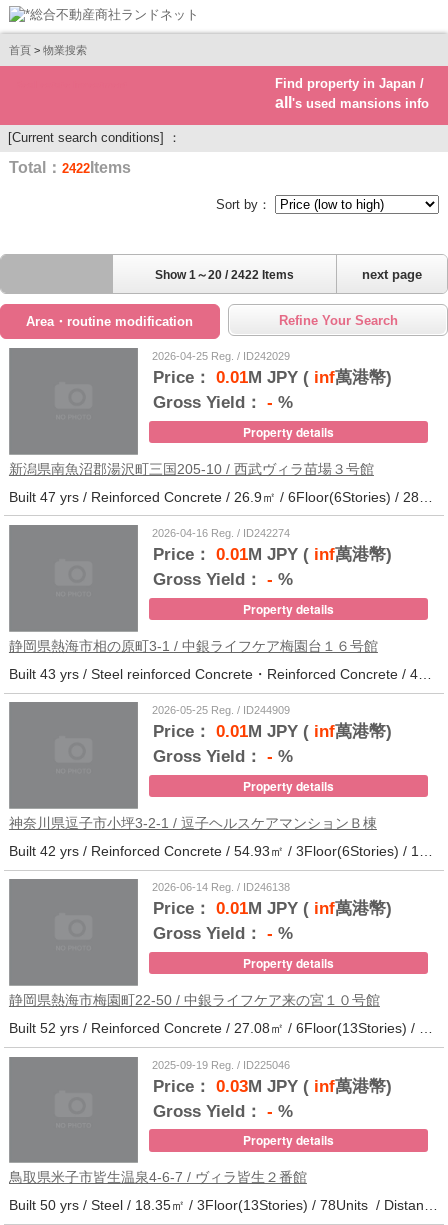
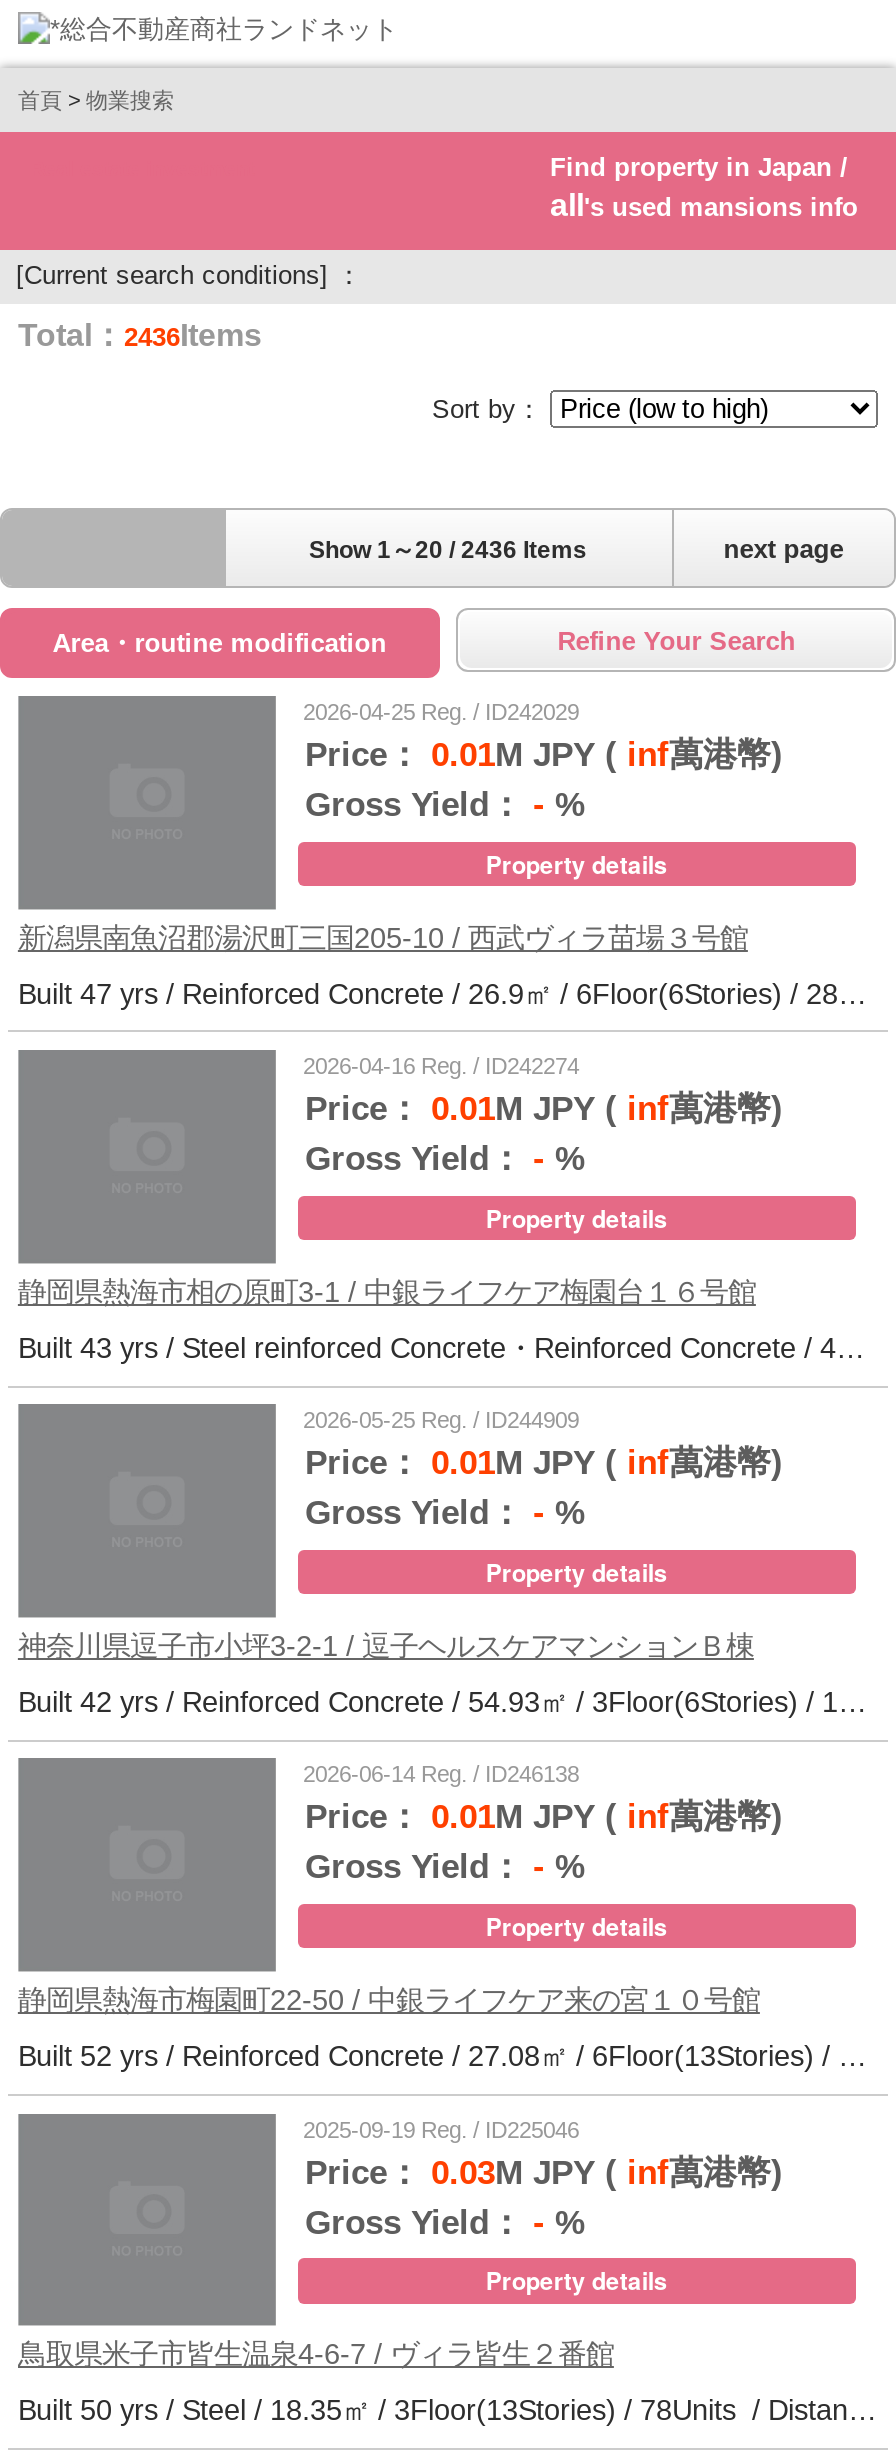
[9,159,131,176] Total：2422Items -> [18,319,262,353] Total：2436Items
[154,268,293,282] Show 1～20 / 2422 Items -> [309,537,587,565] Show 1～20 / 2436 Items

